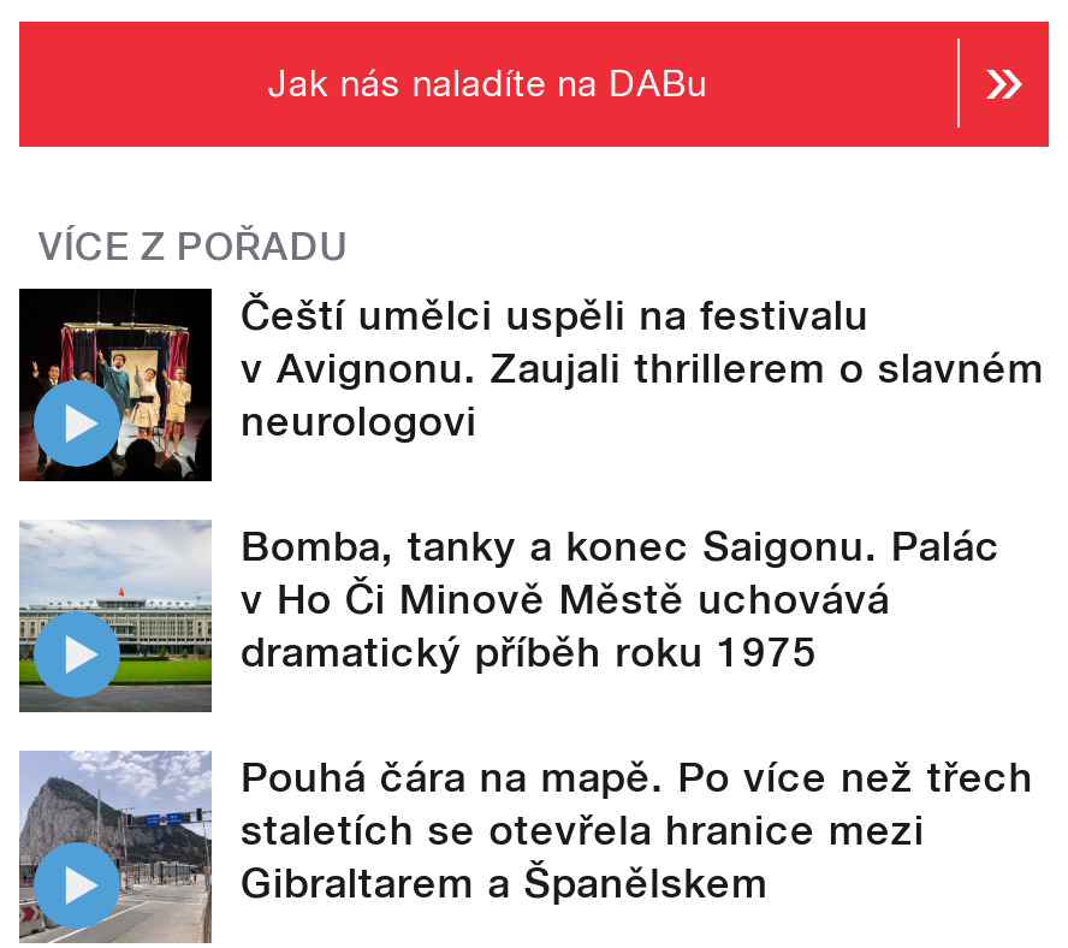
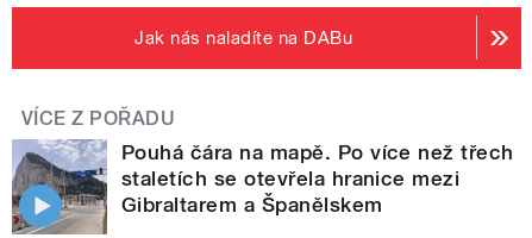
[17,286,1044,676] [image] | Čeští umělci uspěli na festivalu | v Avignonu. Zaujali thrillerem o slavném | neurologovi | Bomba, tanky a konec Saigonu. Palác | v Ho Či Minově Městě uchovává | dramatický příběh roku 1975 -> none
[17,520,214,715] [image] -> none

